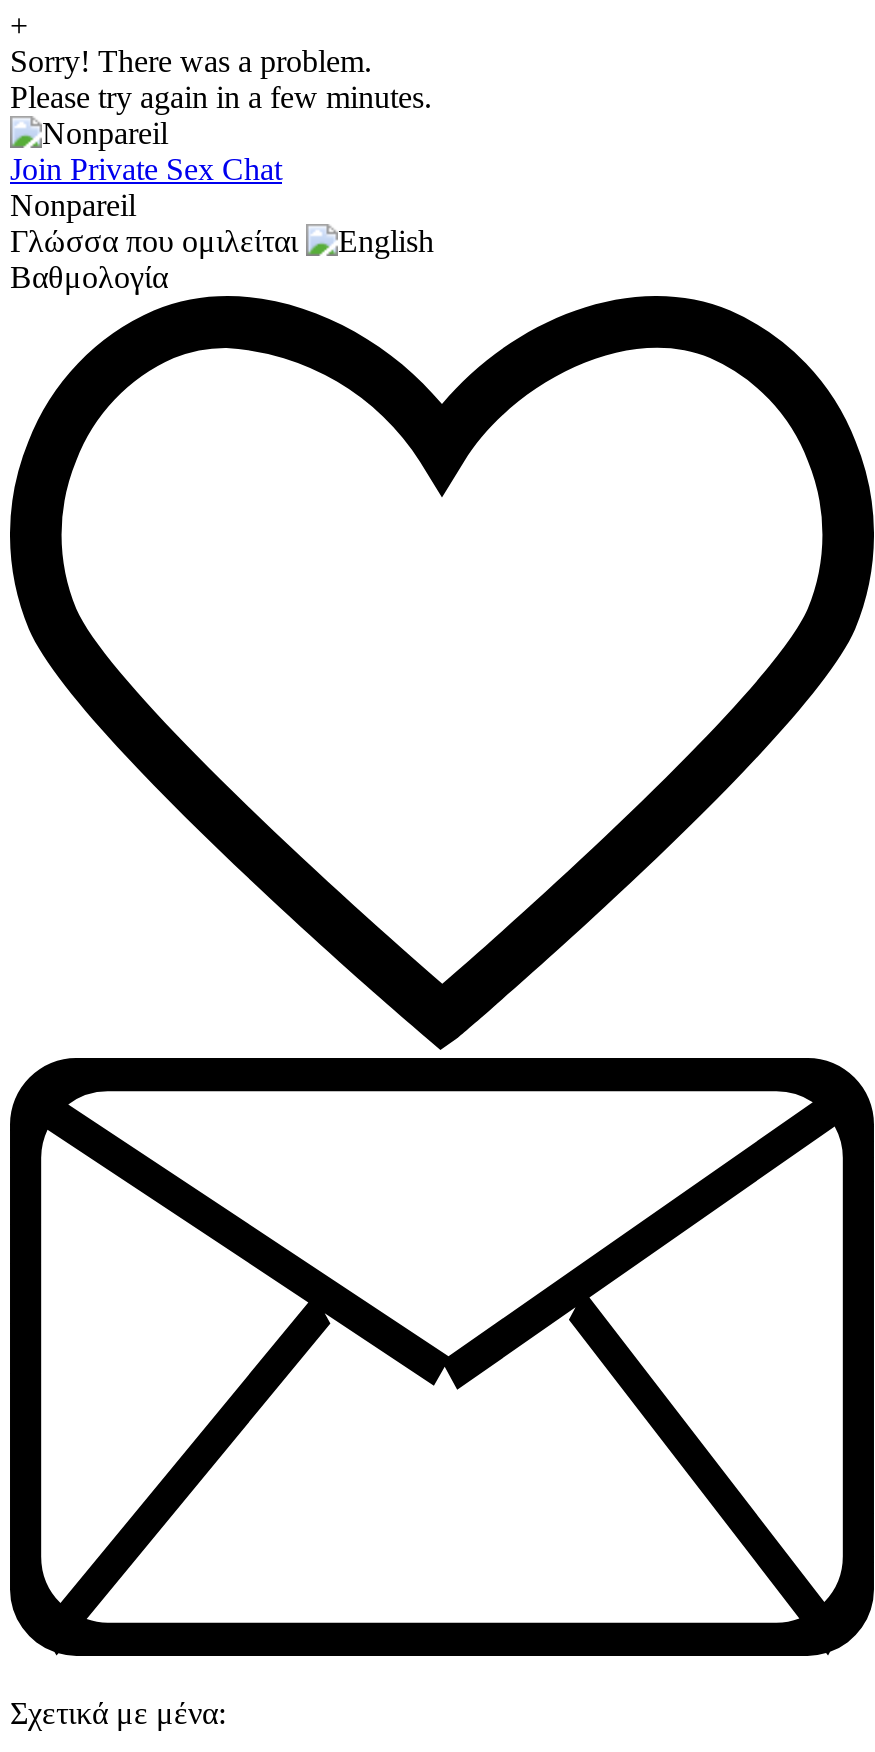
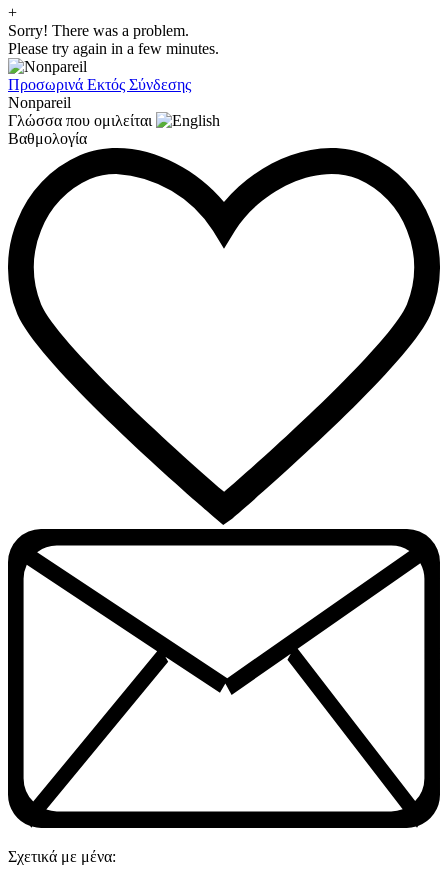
[10,152,282,186] Join Private Sex Chat -> [8,76,191,93] Προσωρινά Εκτός Σύνδεσης

